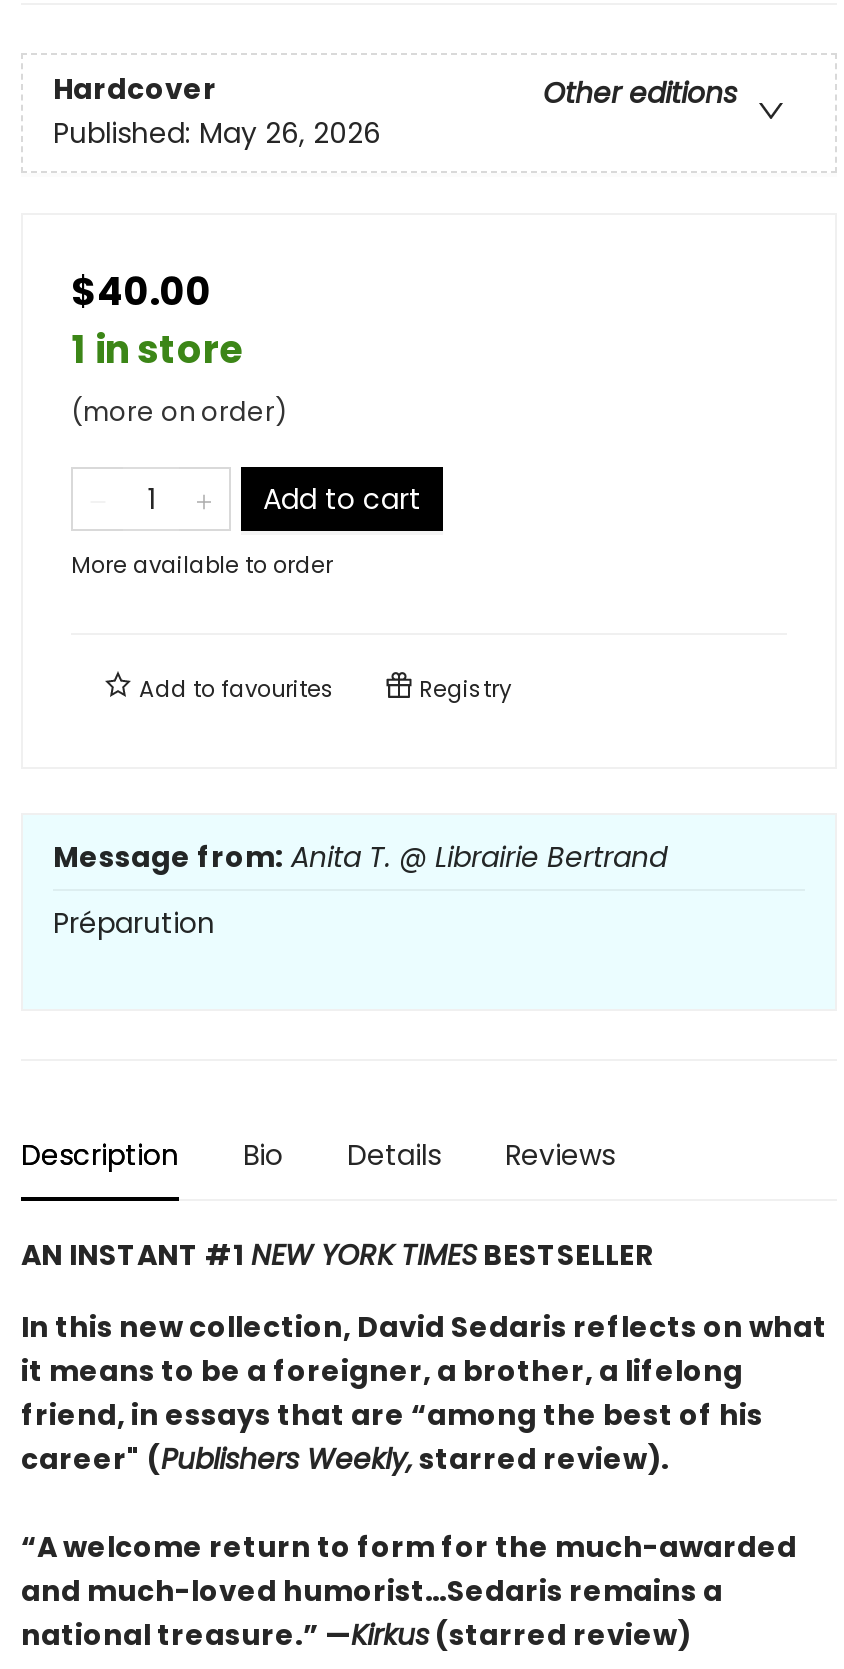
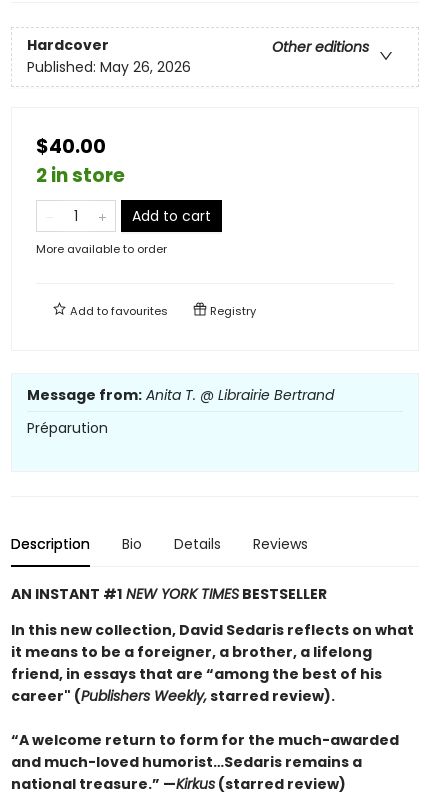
[71,322,287,430] 1 in store | (more on order) -> [36,161,125,188] 2 in store

